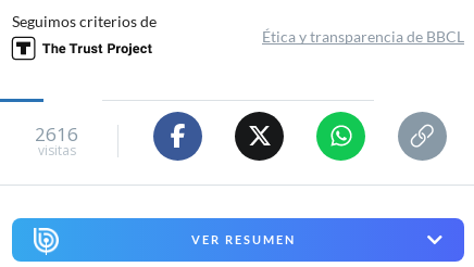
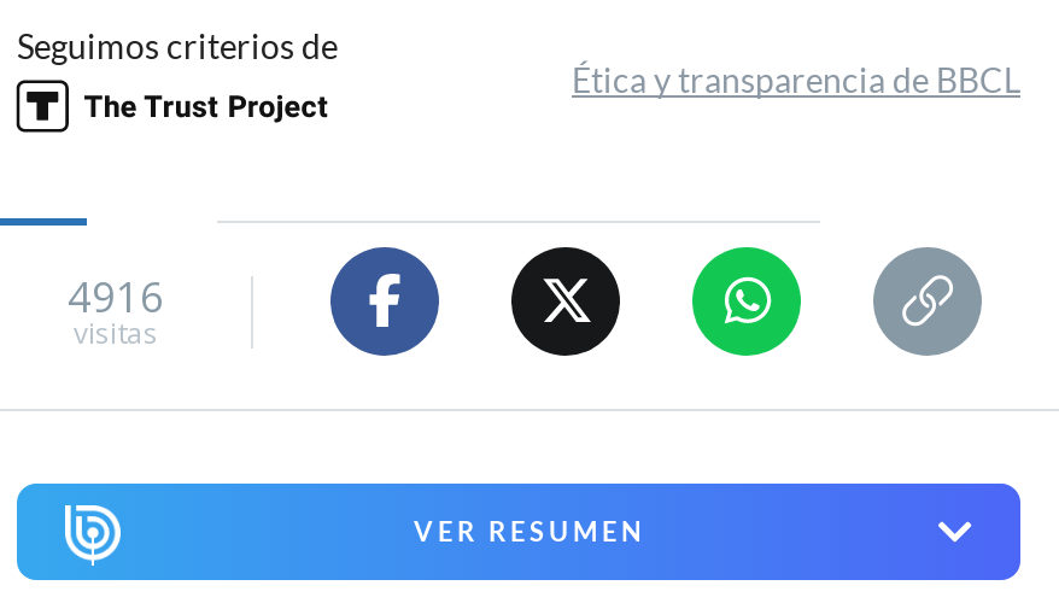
[35,122,78,147] 2616 -> [68,269,164,325] 4916

